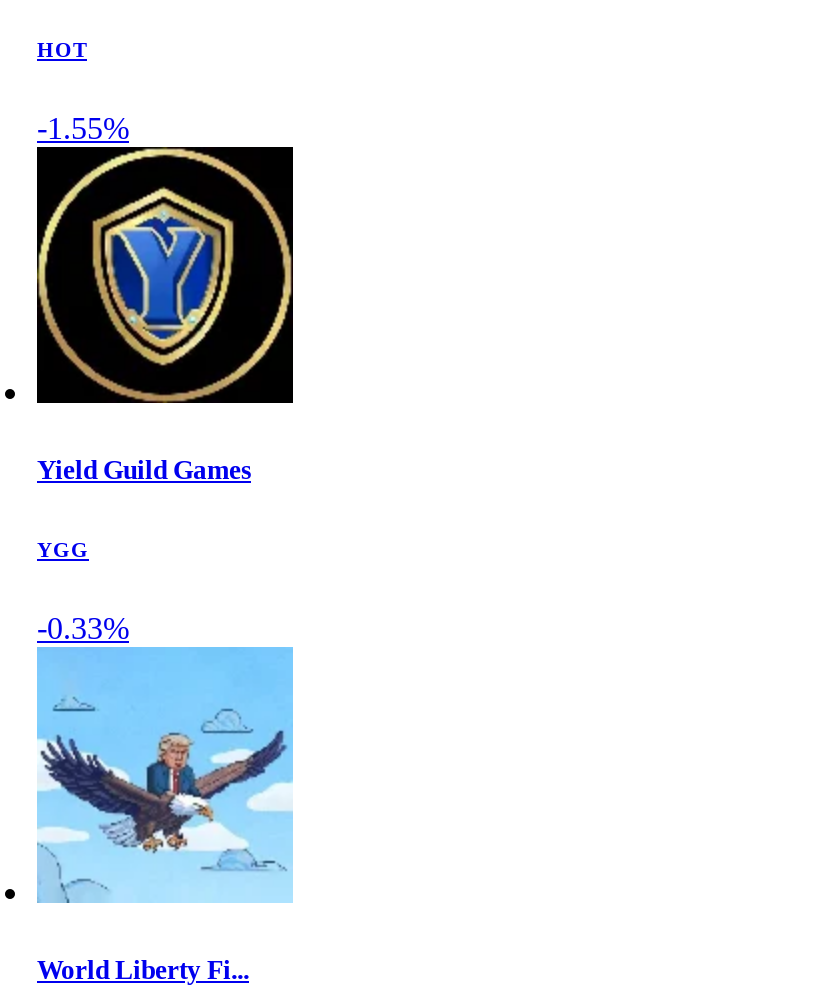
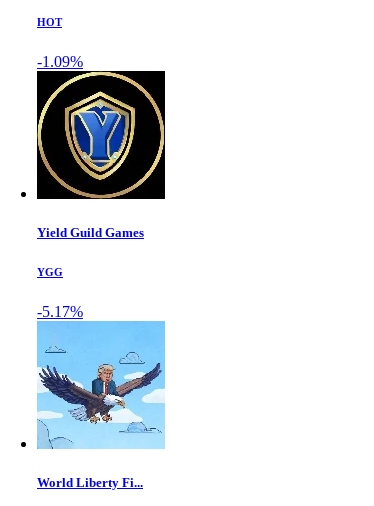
[37,111,129,145] -1.55% -> [37,53,83,70] -1.09%
[37,611,129,645] -0.33% -> [37,303,83,320] -5.17%

